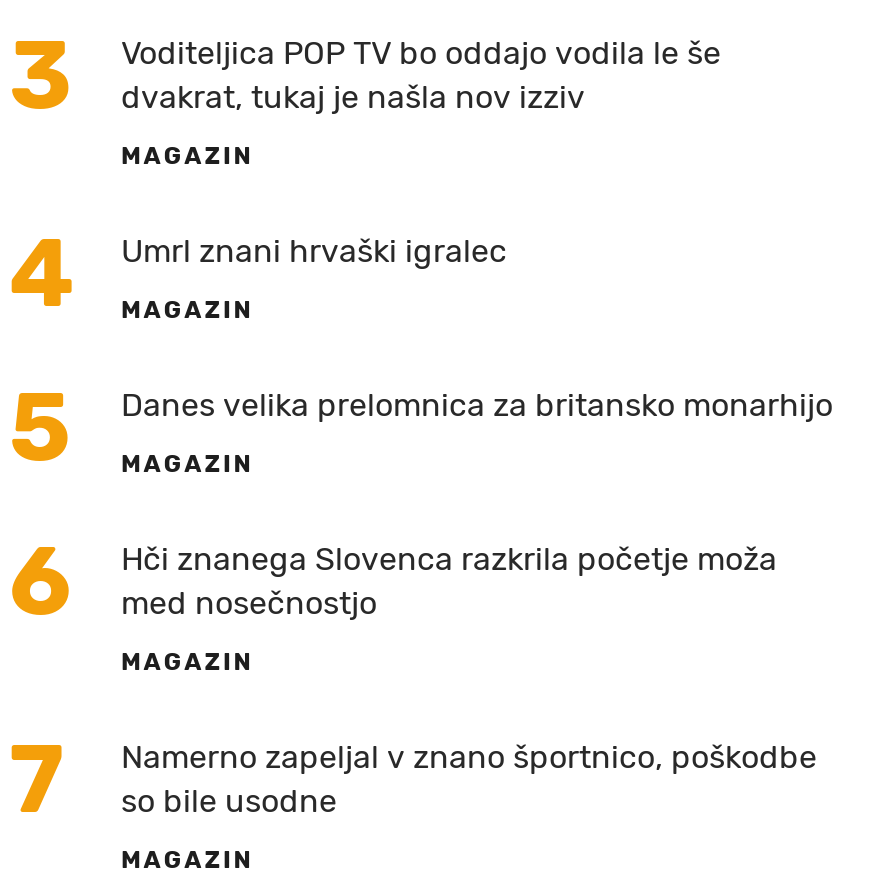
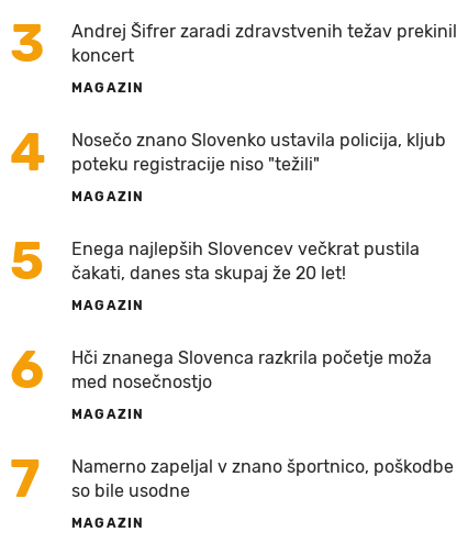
[121,33,721,115] Voditeljica POP TV bo oddajo vodila le še | dvakrat, tukaj je našla nov izziv -> [71,20,457,66] Andrej Šifrer zaradi zdravstvenih težav prekinil | koncert
[121,231,507,269] Umrl znani hrvaški igralec -> [71,129,446,174] Nosečo znano Slovenko ustavila policija, kljub | poteku registracije niso "težili"
[121,385,833,423] Danes velika prelomnica za britansko monarhijo -> [71,238,420,283] Enega najlepših Slovencev večkrat pustila | čakati, danes sta skupaj že 20 let!

